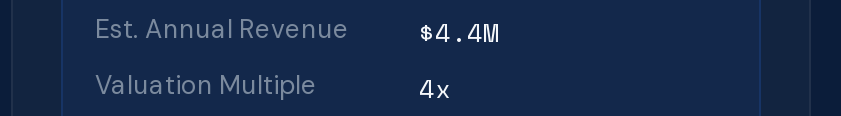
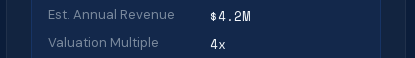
[419,12,499,52] $4.4M -> [210,6,250,26] $4.2M

